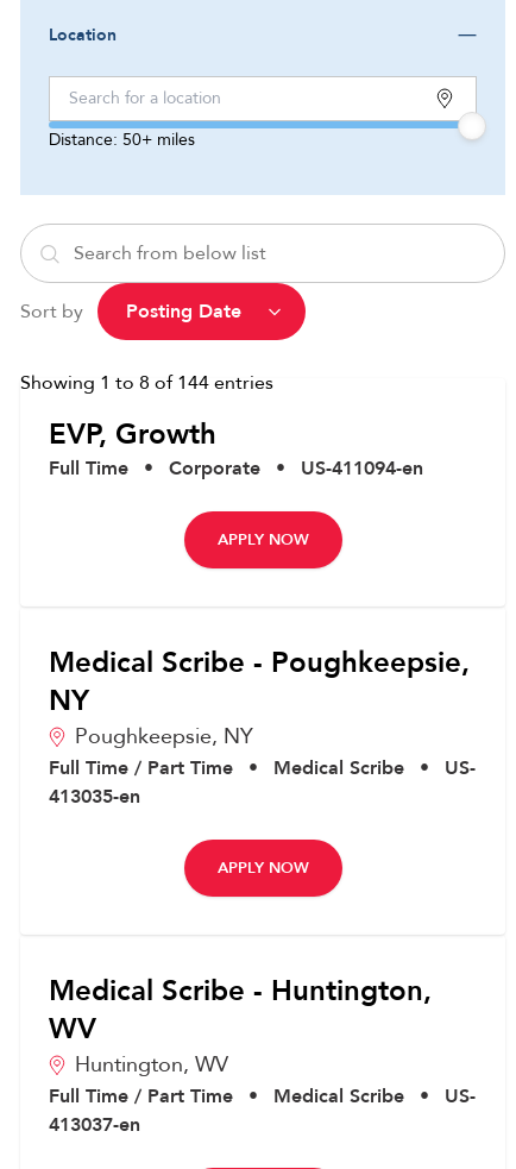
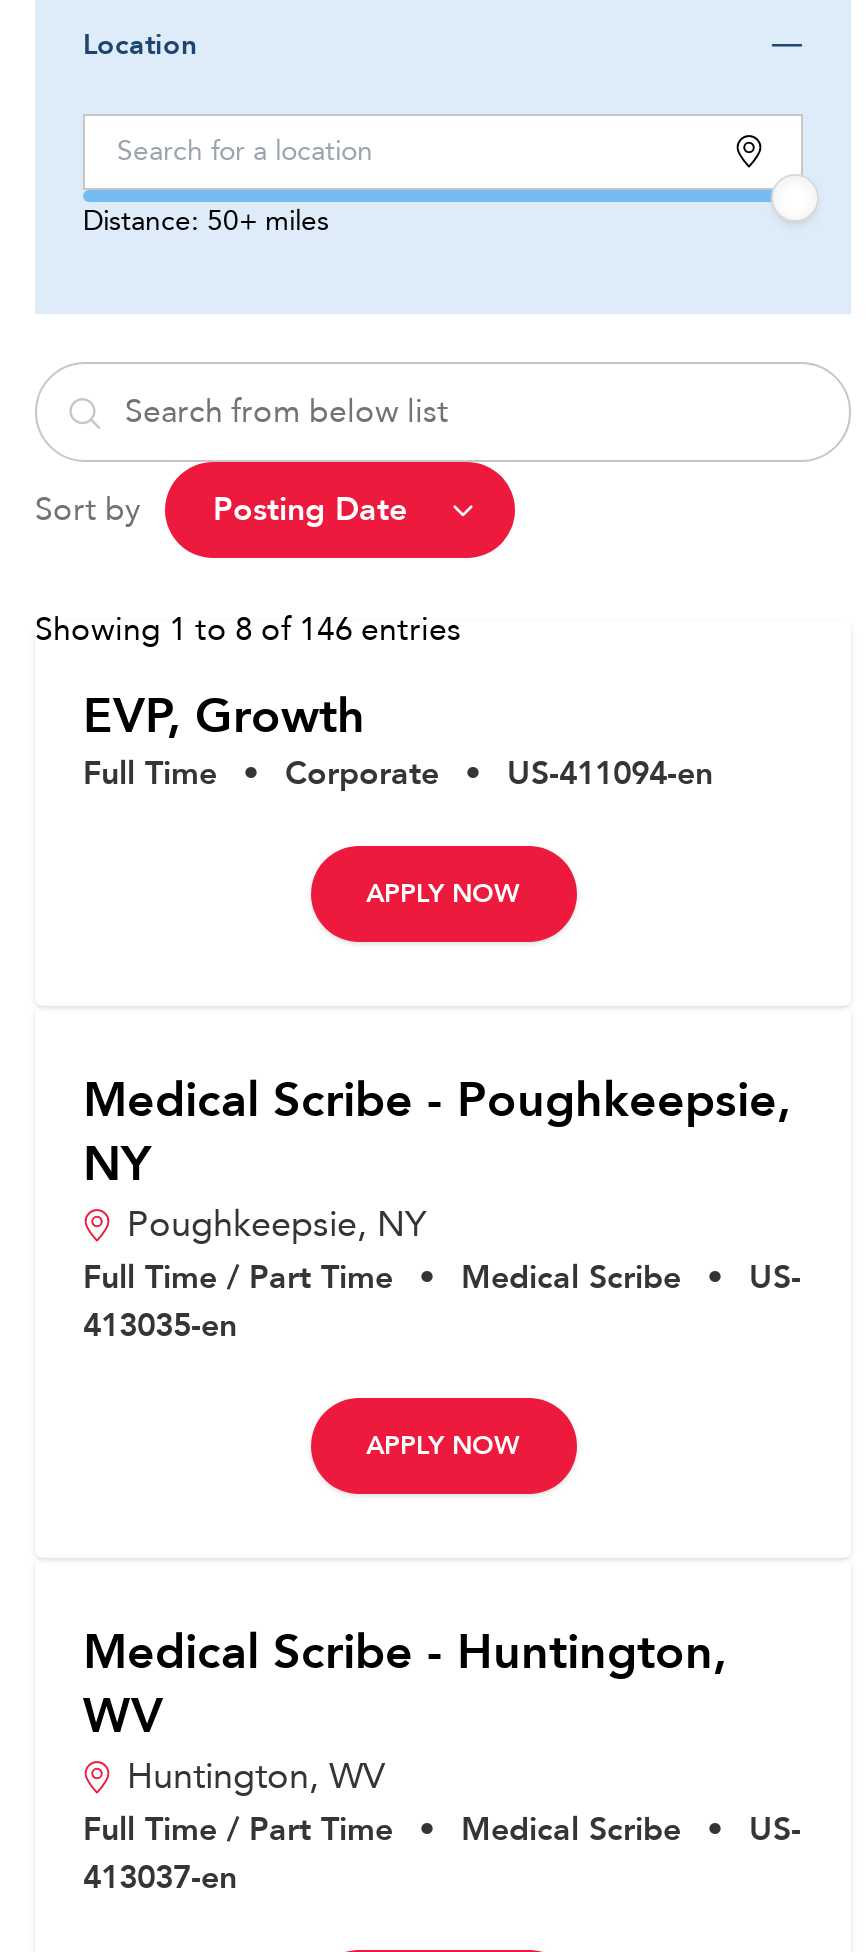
[20,370,273,396] Showing 1 to 8 of 144 entries -> [35,608,461,652] Showing 1 to 8 of 146 entries

